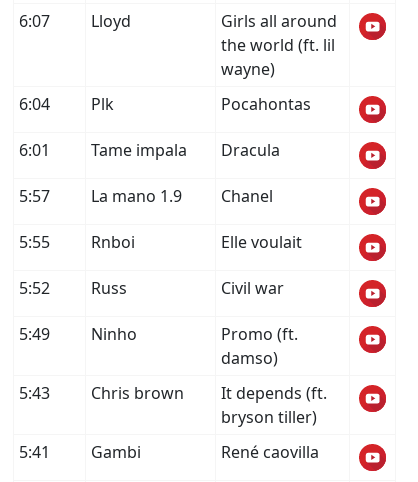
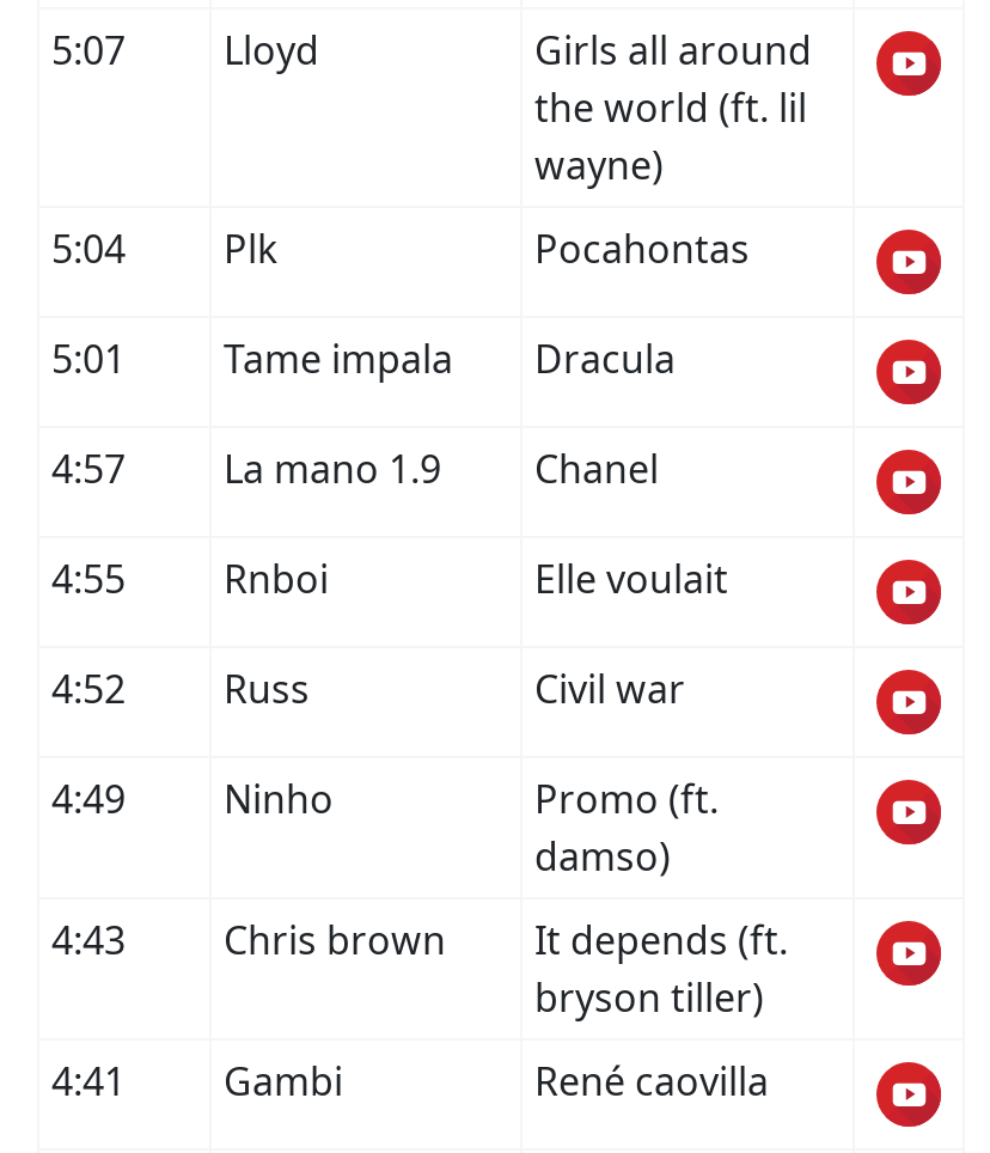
[19,10,131,32] 6:07 Lloyd -> [51,24,319,77] 5:07 Lloyd
[19,93,114,115] 6:04 Plk -> [51,222,279,275] 5:04 Plk
[19,139,280,161] 6:01 Tame impala Dracula -> [51,333,676,385] 5:01 Tame impala Dracula
[19,185,273,207] 5:57 La mano 1.9 Chanel -> [51,443,659,495] 4:57 La mano 1.9 Chanel
[19,231,135,253] 5:55 Rnboi -> [51,553,329,605] 4:55 Rnboi
[19,277,127,299] 5:52 Russ -> [51,663,310,715] 4:52 Russ
[19,323,137,345] 5:49 Ninho -> [51,773,334,825] 4:49 Ninho
[19,382,327,404] 5:43 Chris brown It depends (ft. -> [51,914,788,966] 4:43 Chris brown It depends (ft.
[19,441,141,463] 5:41 Gambi -> [51,1055,343,1108] 4:41 Gambi

